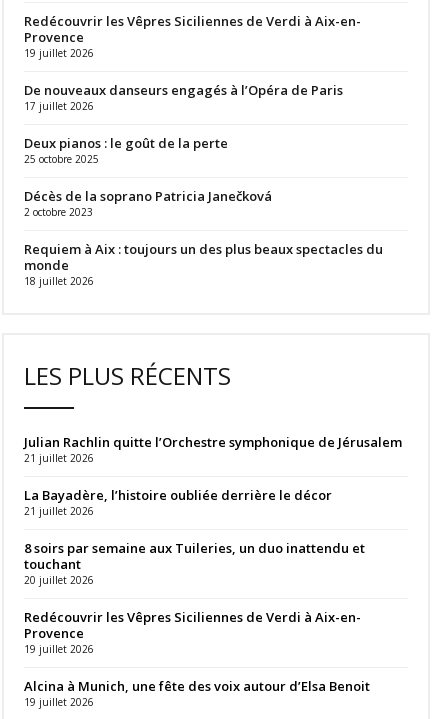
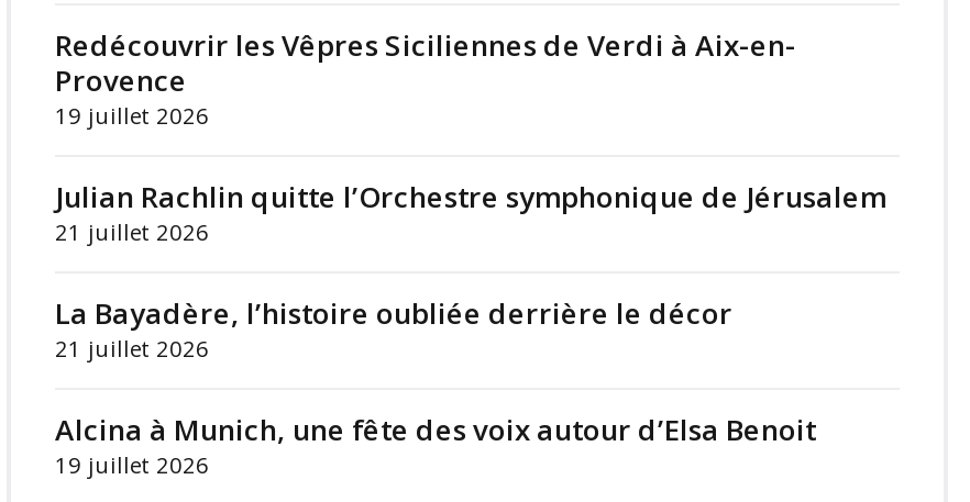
[24,81,383,392] De nouveaux danseurs engagés à l’Opéra de Paris | 17 juillet 2026 | Deux pianos : le goût de la perte | 25 octobre 2025 | Décès de la soprano Patricia Janečková | 2 octobre 2023 | Requiem à Aix : toujours un des plus beaux spectacles du | monde | 18 juillet 2026 | LES PLUS RÉCENTS -> none
[24,539,365,656] 8 soirs par semaine aux Tuileries, un duo inattendu et | touchant | 20 juillet 2026 | Redécouvrir les Vêpres Siciliennes de Verdi à Aix-en- | Provence | 19 juillet 2026 -> none

